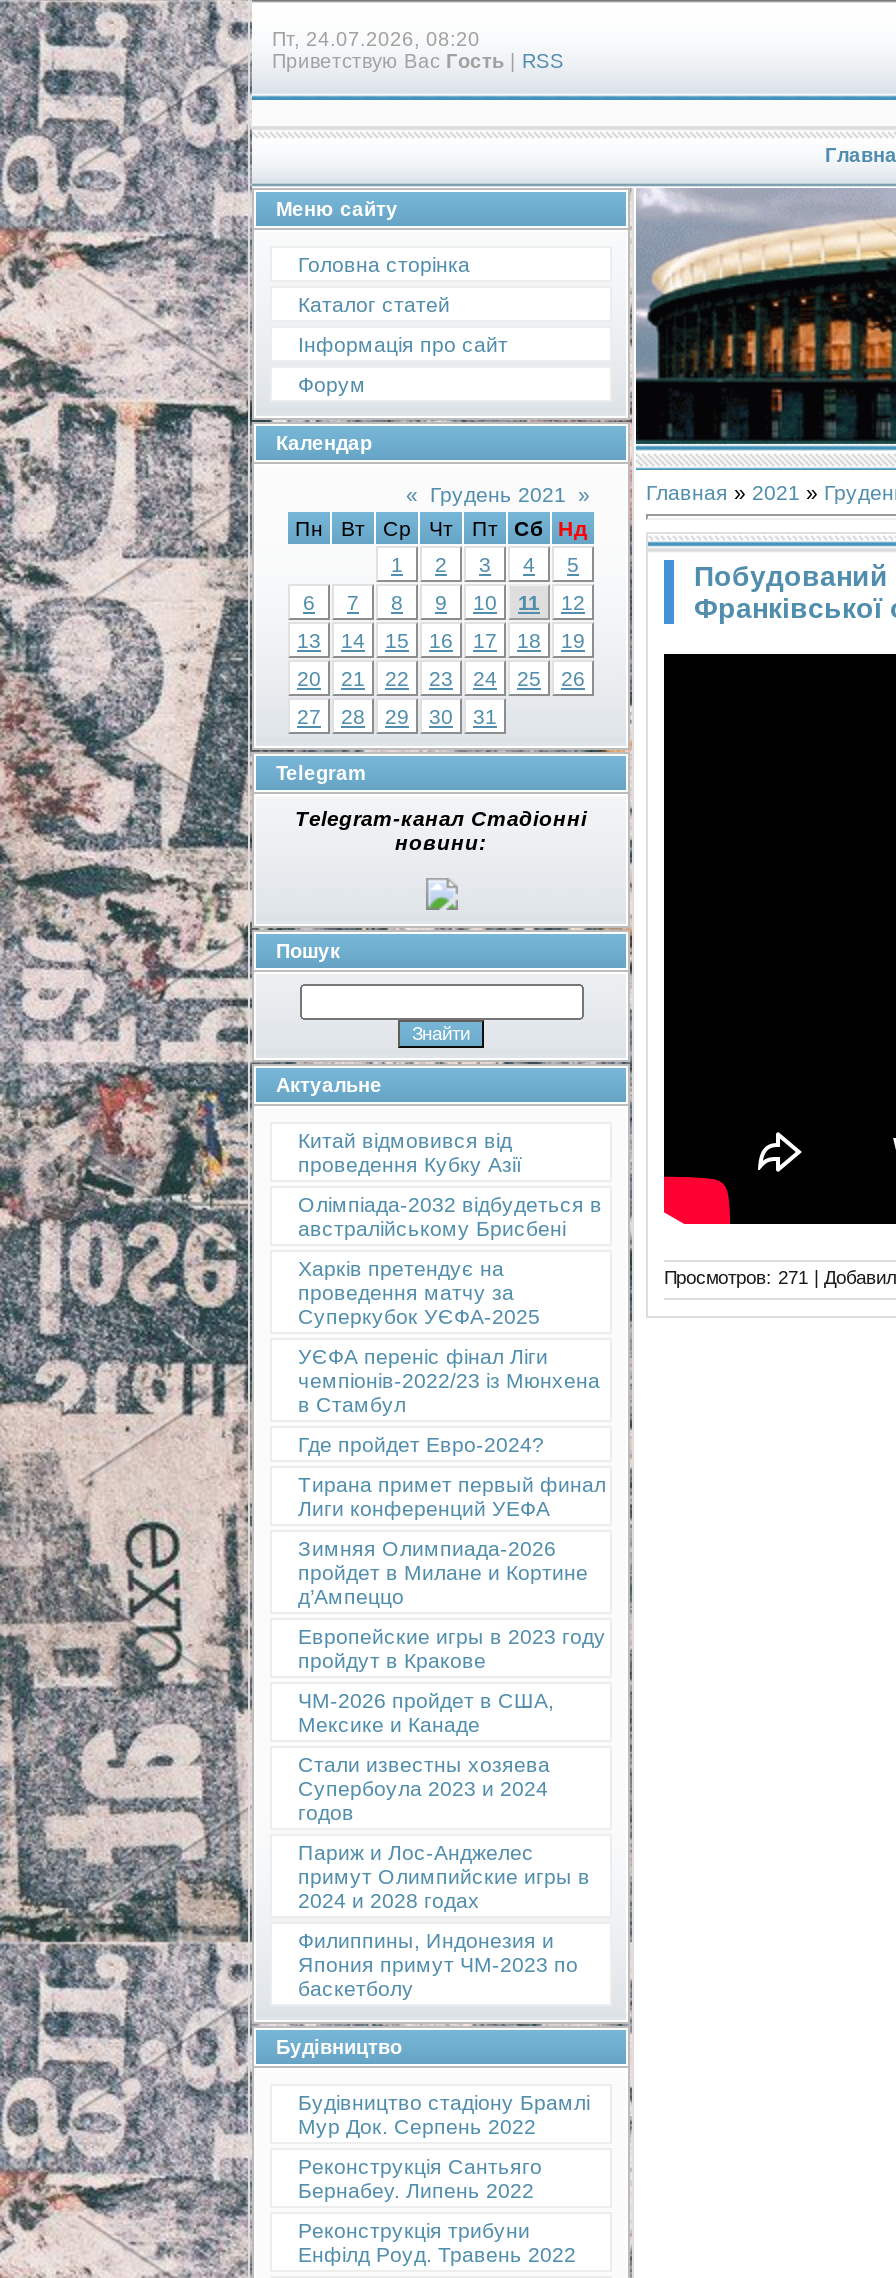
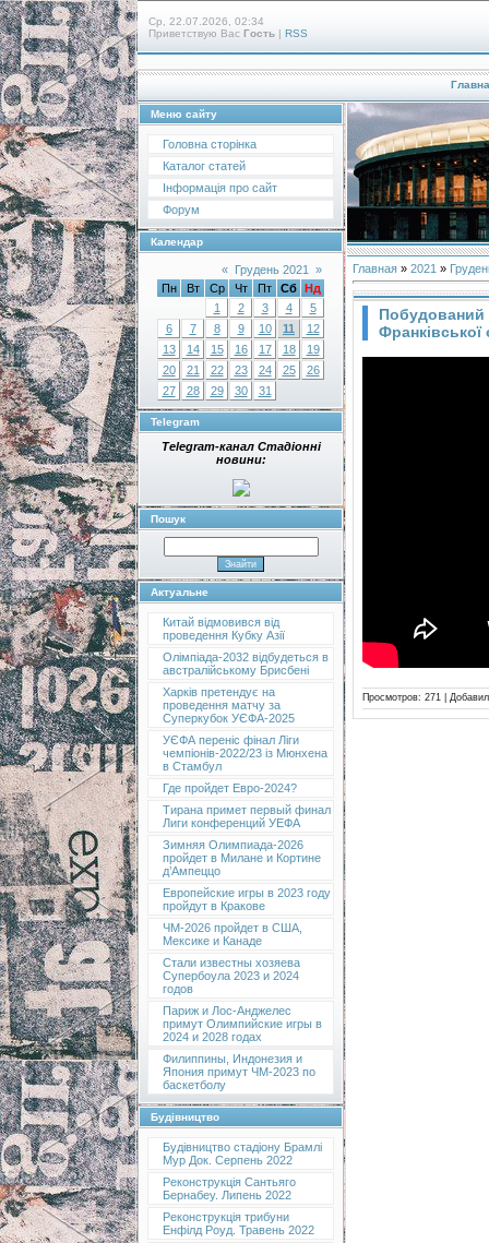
[272,28,480,50] Пт, 24.07.2026, 08:20 -> [148,15,264,27] Ср, 22.07.2026, 02:34

